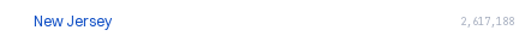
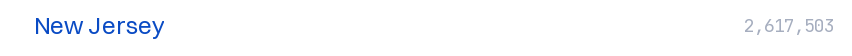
[460,14,514,28] 2,617,188 -> [744,13,834,37] 2,617,503

